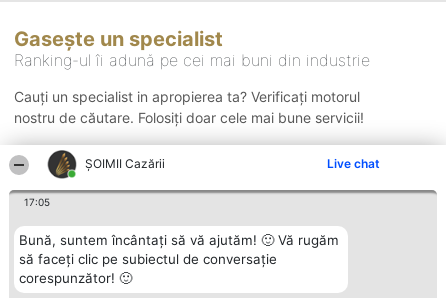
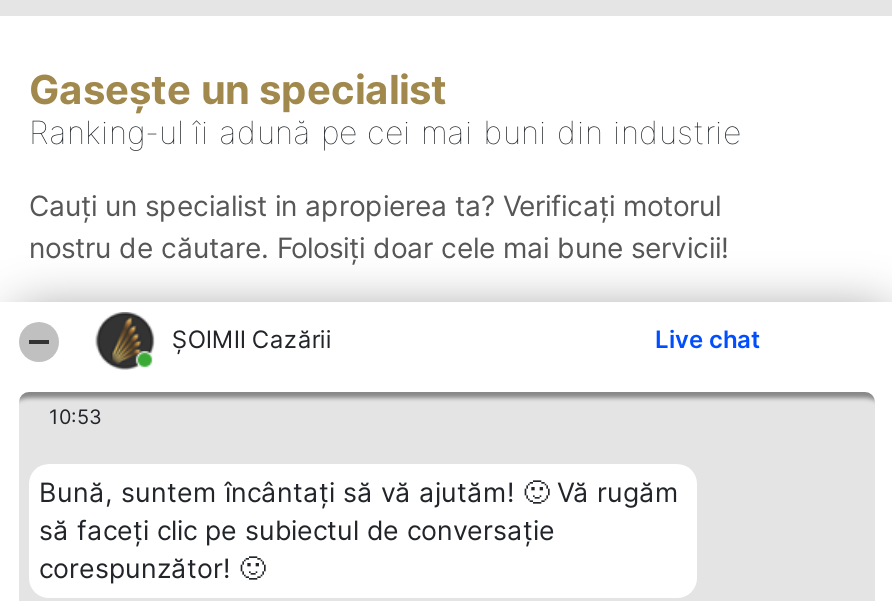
[24,196,50,208] 17:05 -> [49,404,101,428] 10:53

